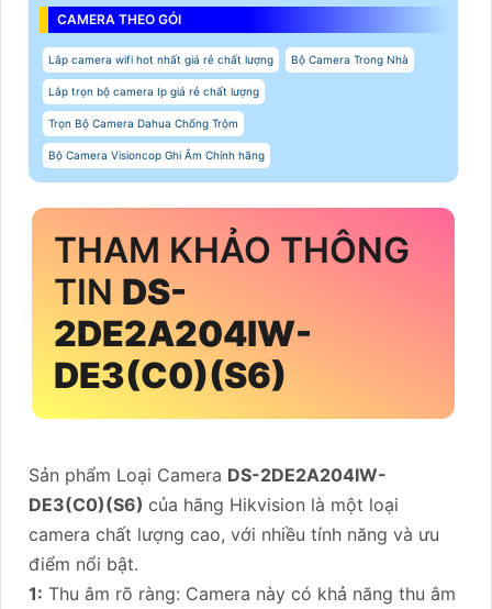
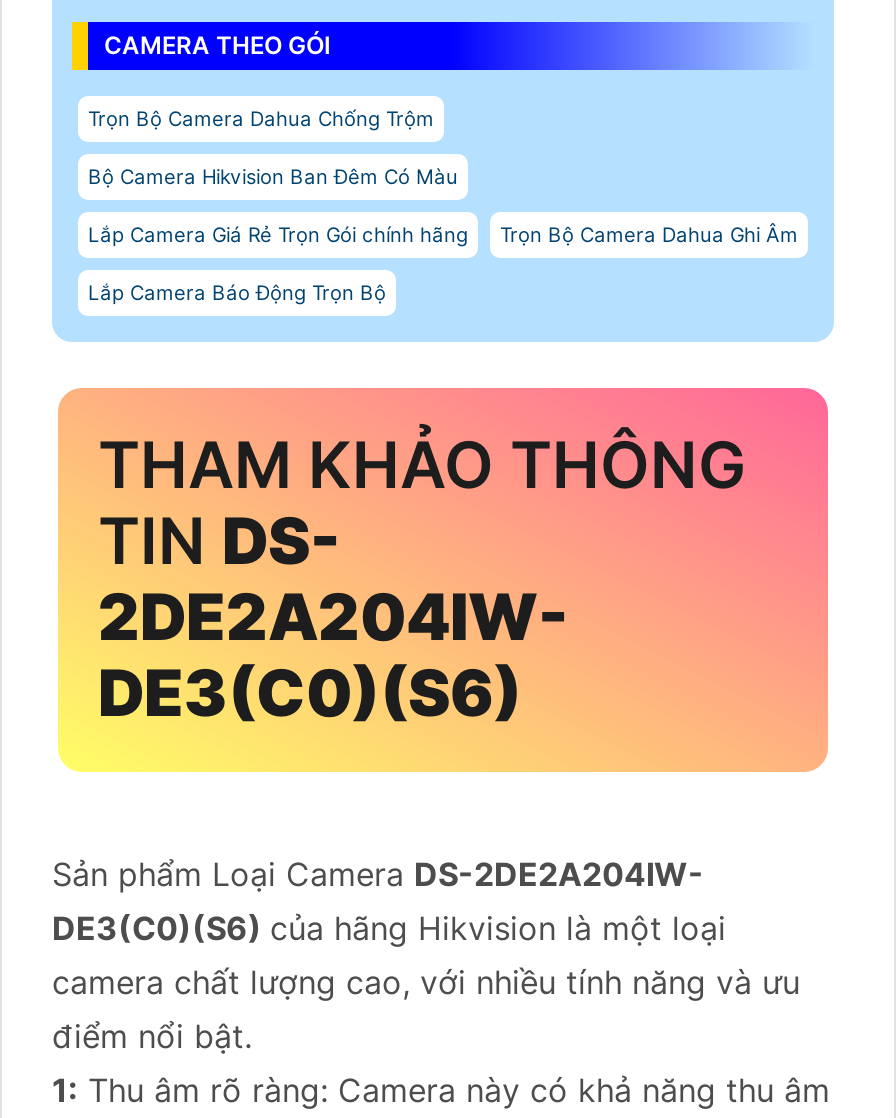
[48,53,409,98] Lắp camera wifi hot nhất giá rẻ chất lượng | Bộ Camera Trong Nhà | Lắp trọn bộ camera Ip giá rẻ chất lượng -> none
moved [48,117,238,130] -> [88,106,434,130]: Trọn Bộ Camera Dahua Chống Trộm
[48,148,265,162] Bộ Camera Visioncop Ghi Âm Chính hãng -> [88,164,798,304] Bộ Camera Hikvision Ban Đêm Có Màu | Lắp Camera Giá Rẻ Trọn Gói chính hãng | Trọn Bộ Camera Dahua Ghi Âm | Lắp Camera Báo Động Trọn Bộ

